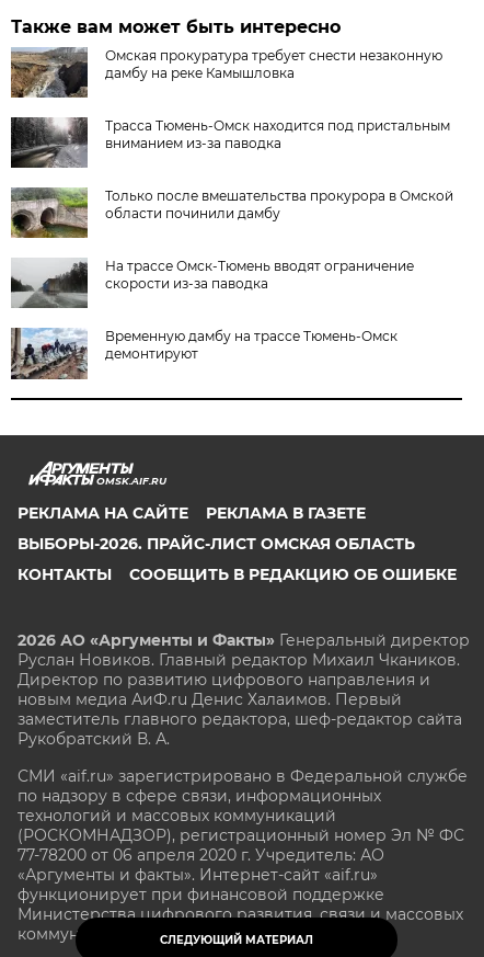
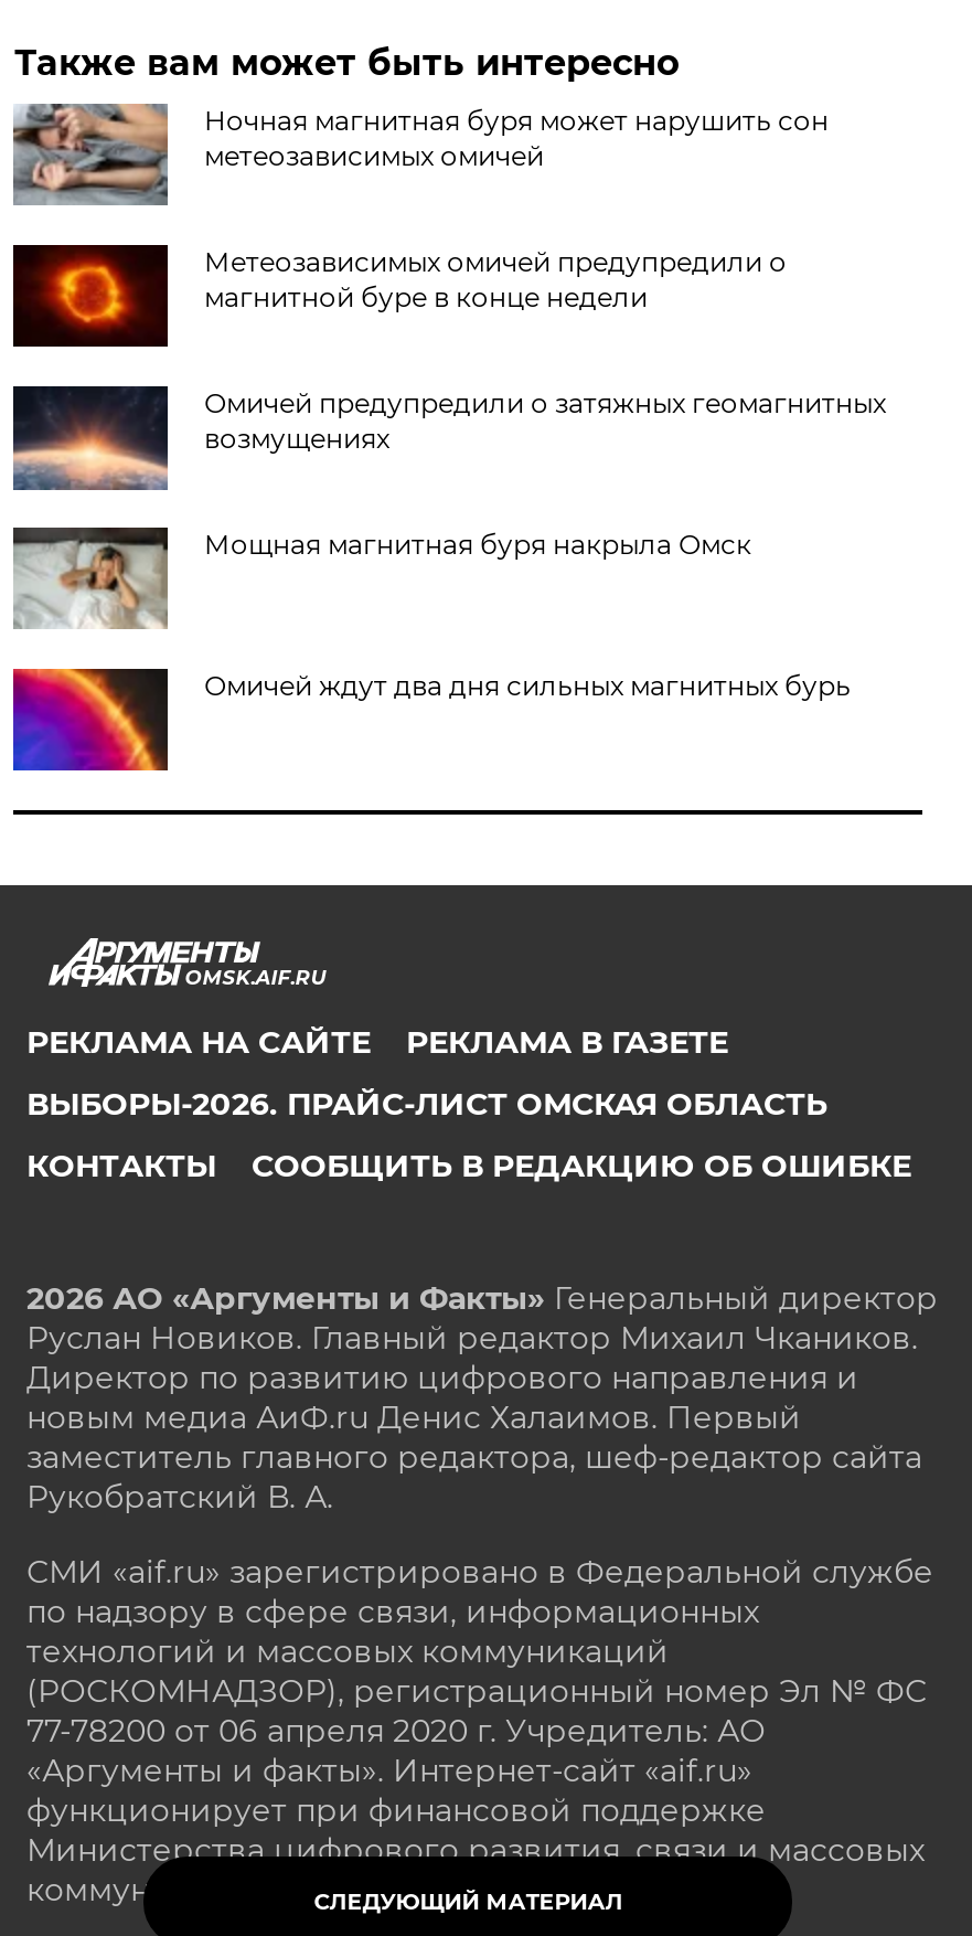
[11,46,443,98] [image] | Омская прокуратура требует снести незаконную | дамбу на реке Камышловка -> [13,104,828,205] [image] | Ночная магнитная буря может нарушить сон | метеозависимых омичей
[11,116,450,168] [image] | Трасса Тюмень-Омск находится под пристальным | вниманием из-за паводка -> [13,243,786,347] [image] | Метеозависимых омичей предупредили о | магнитной буре в конце недели
[10,187,454,239] [image] | Только после вмешательства прокурора в Омской | области починили дамбу -> [13,384,886,492] [image] | Омичей предупредили о затяжных геомагнитных | возмущениях
[10,258,414,309] [image] | На трассе Омск-Тюмень вводят ограничение | скорости из-за паводка -> [11,525,751,629] [image] | Мощная магнитная буря накрыла Омск
[10,327,398,380] [image] | Временную дамбу на трассе Тюмень-Омск | демонтируют -> [11,667,850,773] [image] | Омичей ждут два дня сильных магнитных бурь

